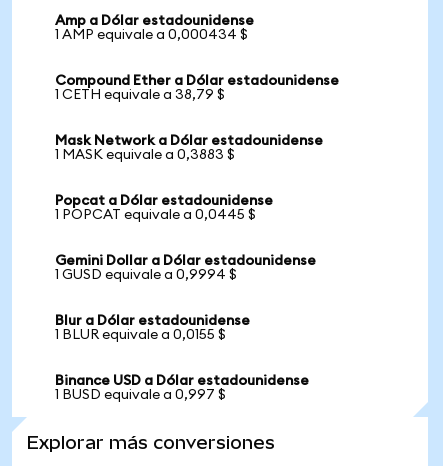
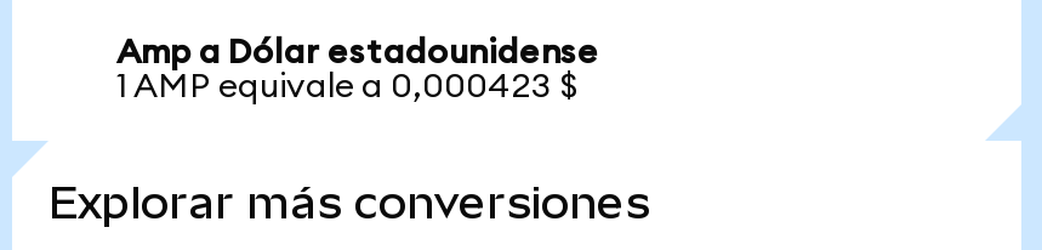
[55,28,339,402] 1 AMP equivale a 0,000434 $ | Compound Ether a Dólar estadounidense | 1 CETH equivale a 38,79 $ | Mask Network a Dólar estadounidense | 1 MASK equivale a 0,3883 $ | Popcat a Dólar estadounidense | 1 POPCAT equivale a 0,0445 $ | Gemini Dollar a Dólar estadounidense | 1 GUSD equivale a 0,9994 $ | Blur a Dólar estadounidense | 1 BLUR equivale a 0,0155 $ | Binance USD a Dólar estadounidense | 1 BUSD equivale a 0,997 $ -> [116,70,580,104] 1 AMP equivale a 0,000423 $

